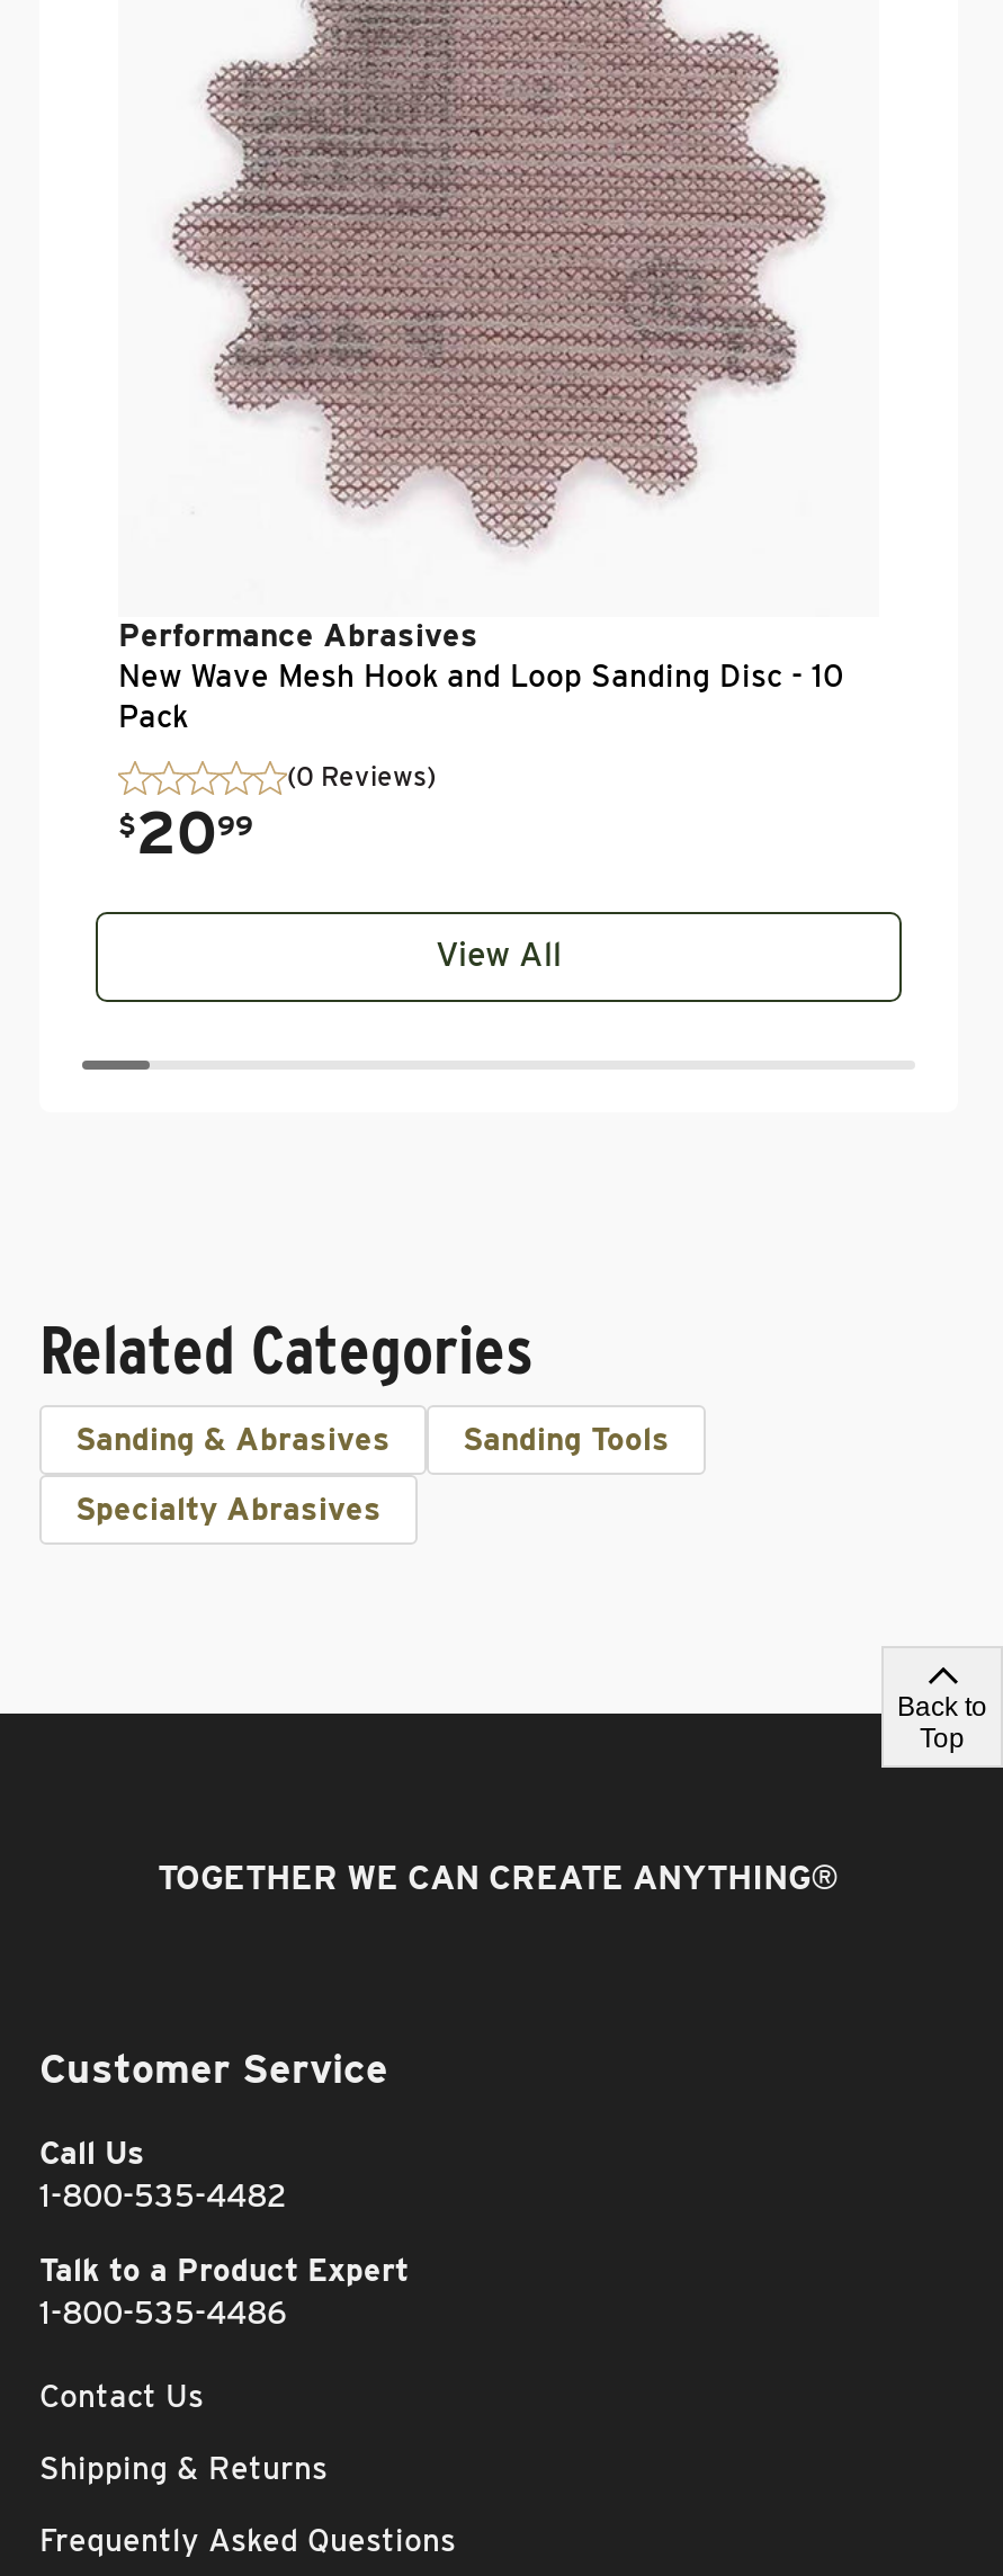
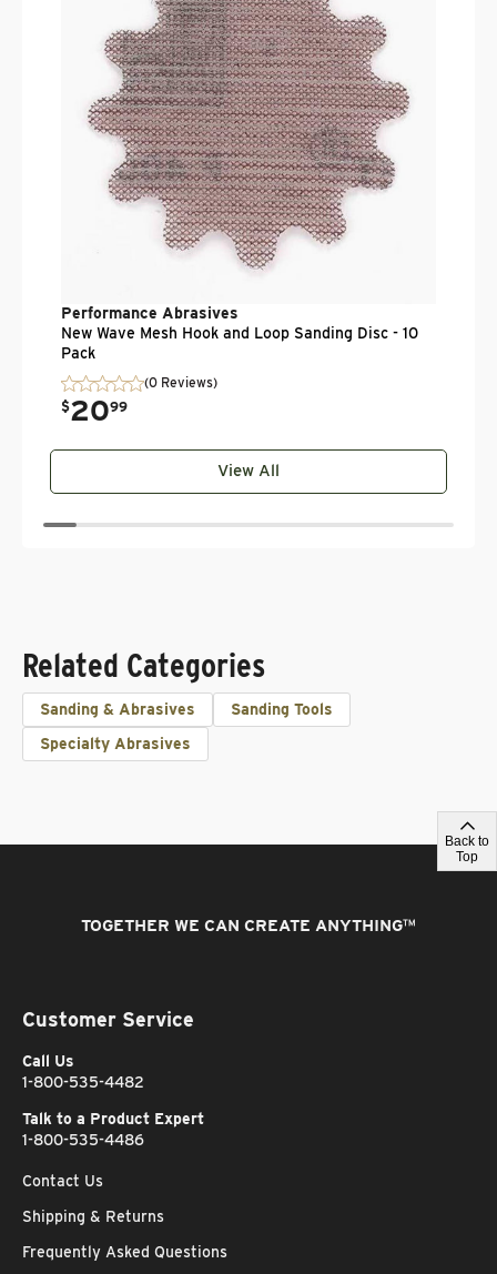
[158,1859,840,1899] TOGETHER WE CAN CREATE ANYTHING® -> [81,916,416,936] TOGETHER WE CAN CREATE ANYTHING™

